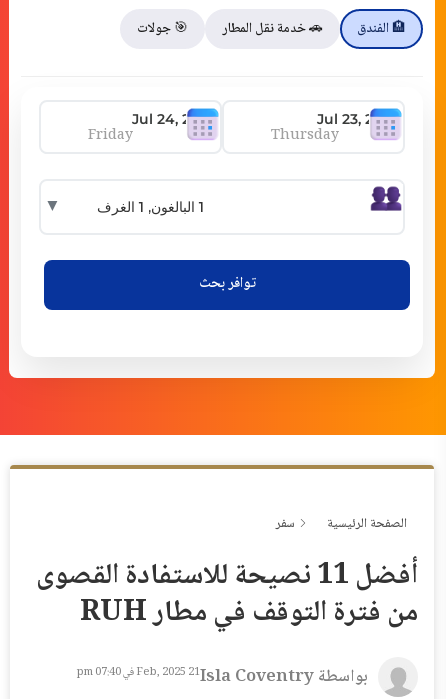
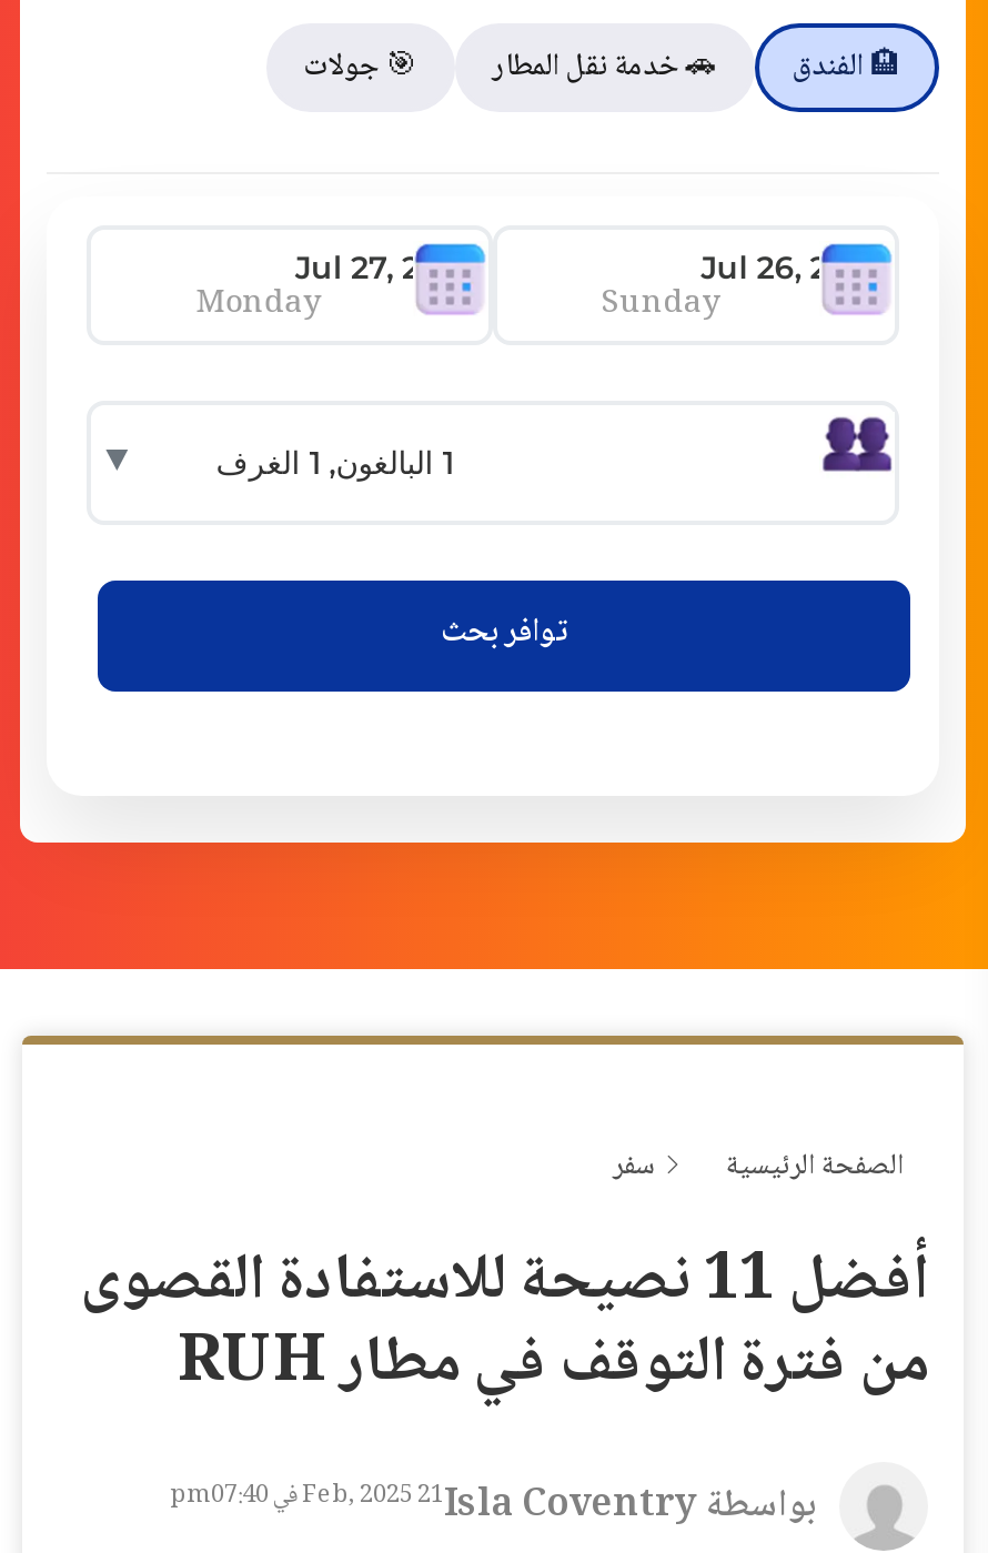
[88,124,339,148] Thursday | Friday -> [196,279,719,332] Sunday | Monday

